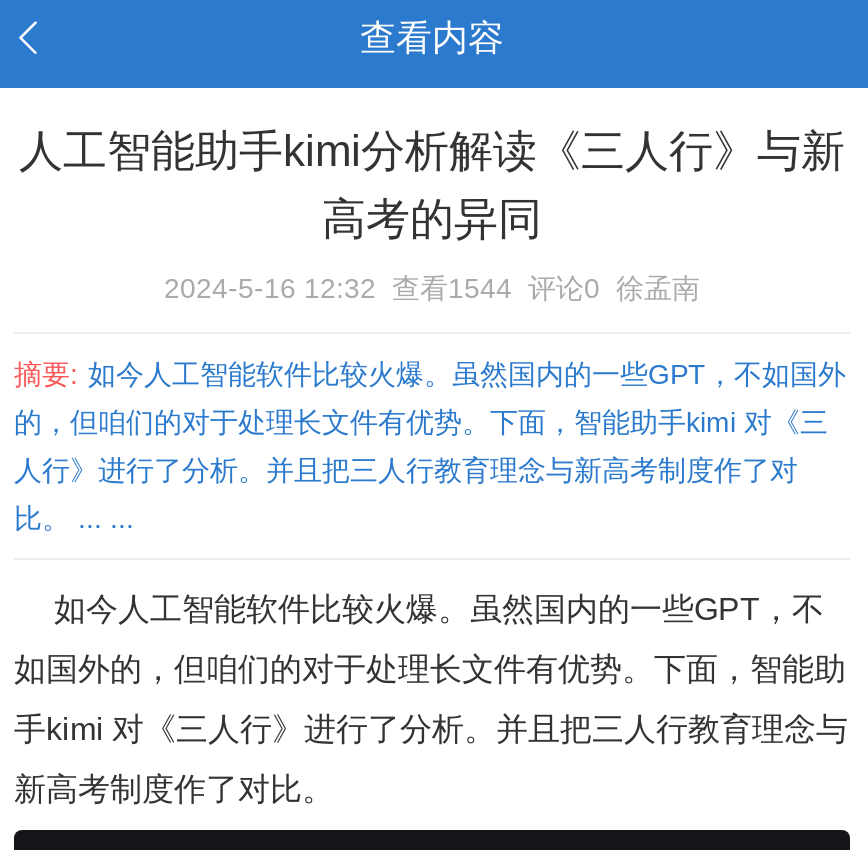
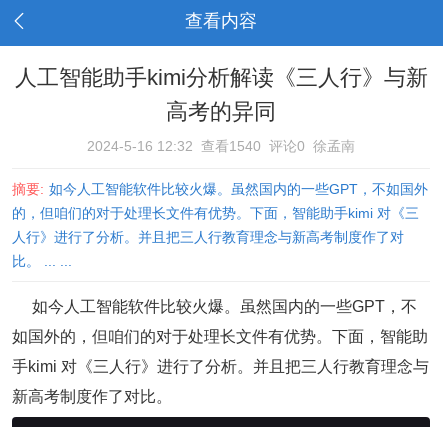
[164,272,700,304] 2024-5-16 12:32 查看1544 评论0 徐孟南 -> [87,138,355,154] 2024-5-16 12:32 查看1540 评论0 徐孟南

